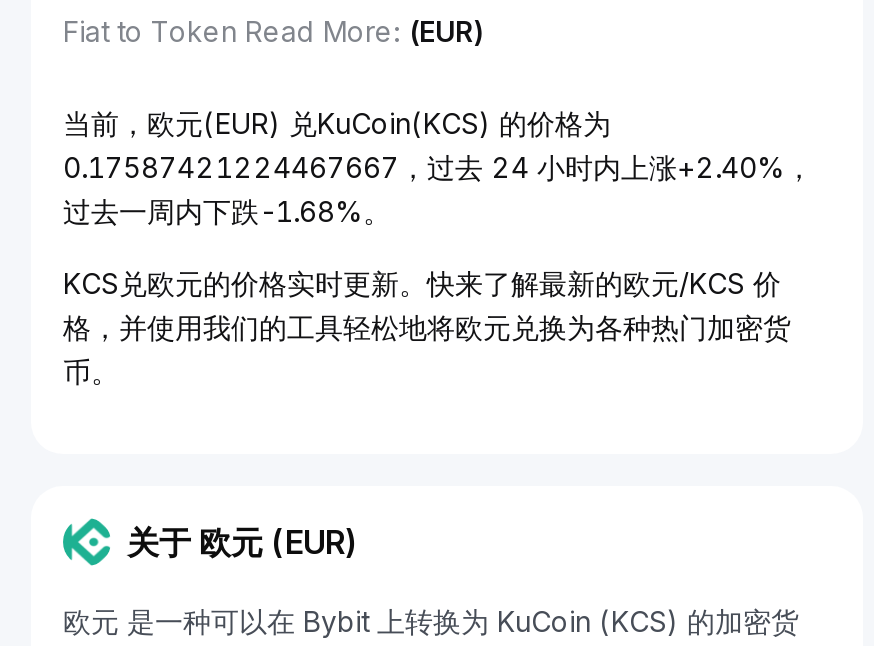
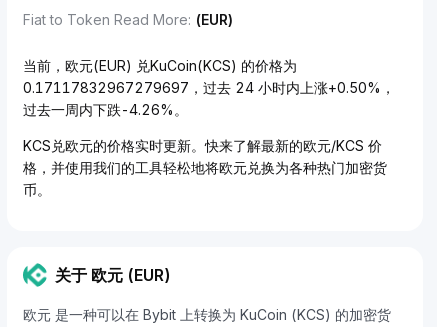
[63,150,813,184] 0.17587421224467667，过去 24 小时内上涨+2.40%， -> [23,79,395,96] 0.17117832967279697，过去 24 小时内上涨+0.50%，
[63,194,391,228] 过去一周内下跌-1.68%。 -> [23,101,188,118] 过去一周内下跌-4.26%。

